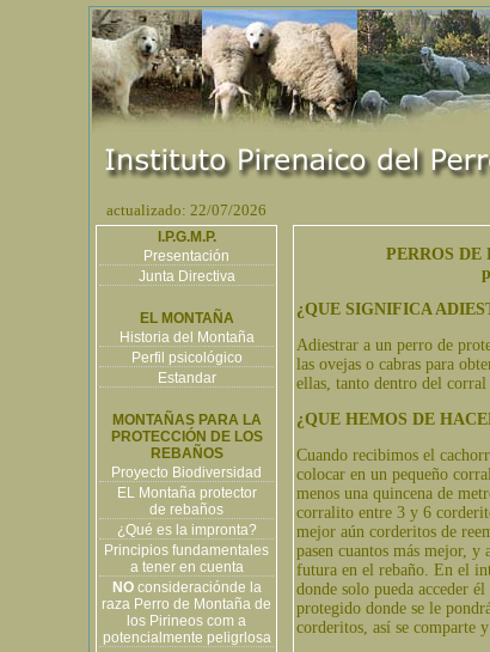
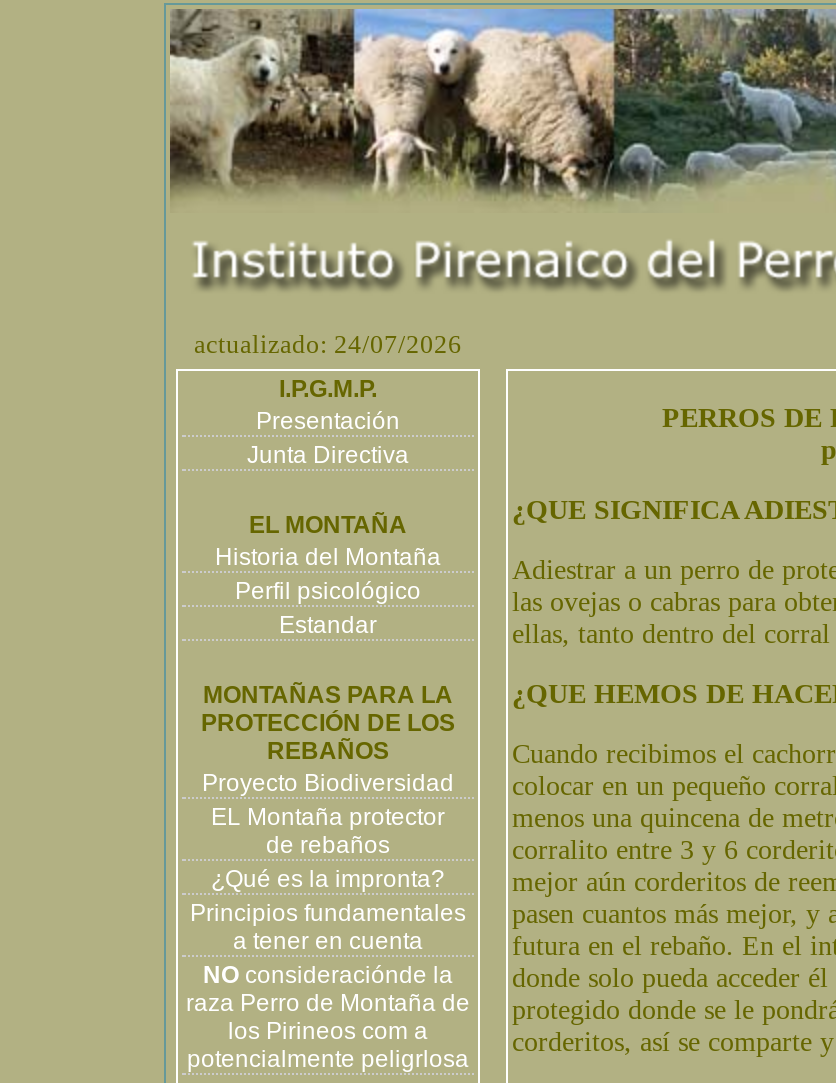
[96,201,267,219] actualizado: 22/07/2026 -> [176,329,462,359] actualizado: 24/07/2026

